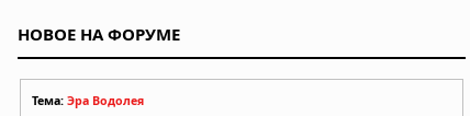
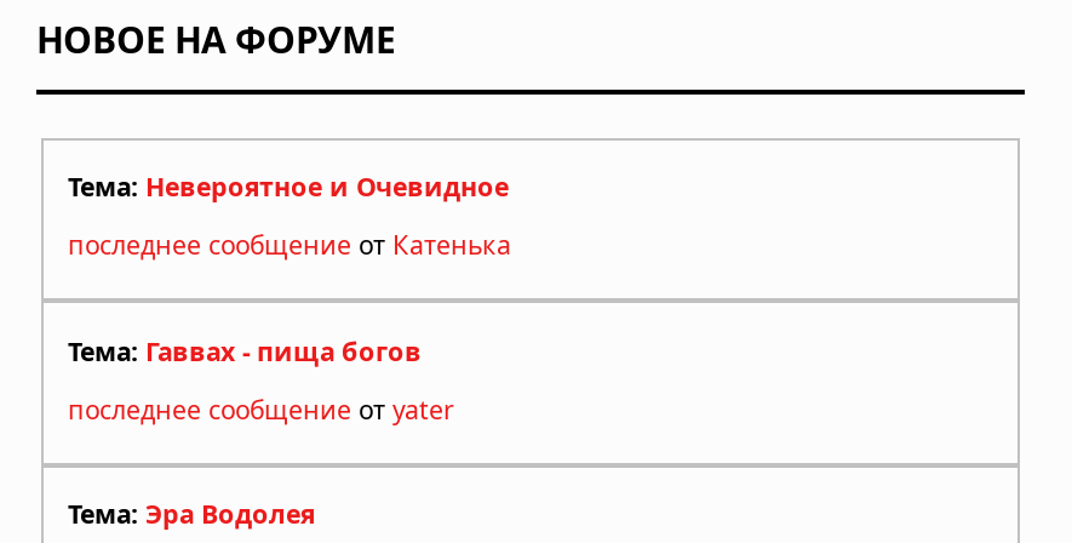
none -> [68,170,511,426] Тема: Невероятное и Очевидное | последнее сообщение от Катенька | Тема: Гаввах - пища богов | последнее сообщение от yater

